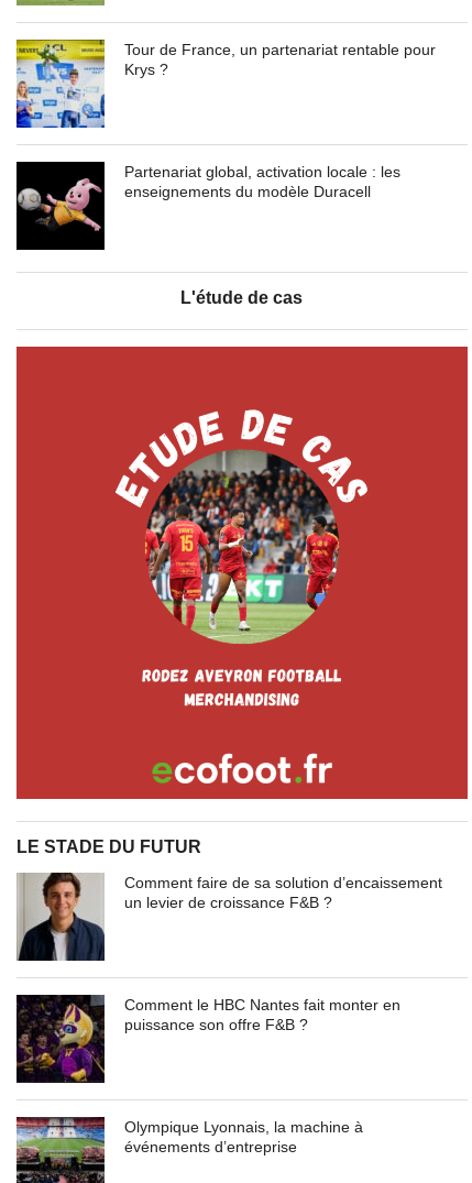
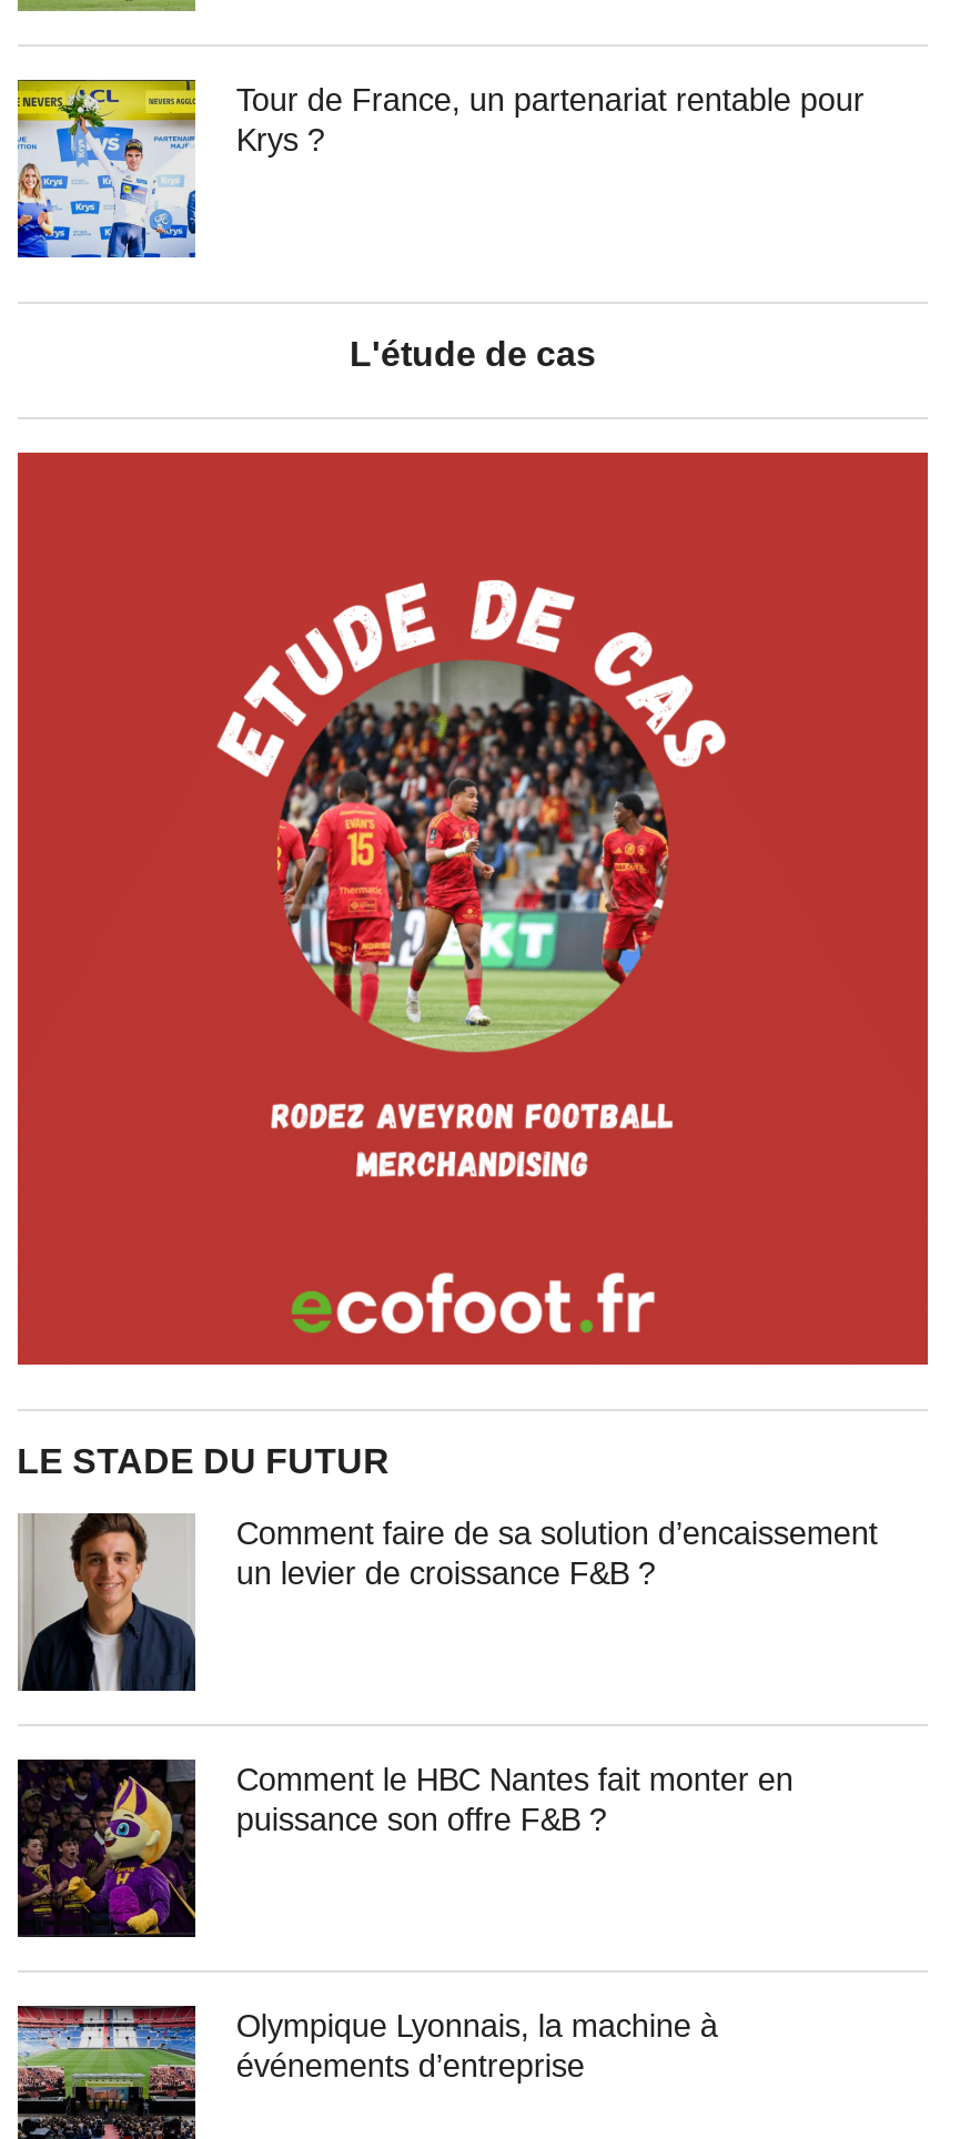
[15,161,401,251] [image] | Partenariat global, activation locale : les | enseignements du modèle Duracell -> none

